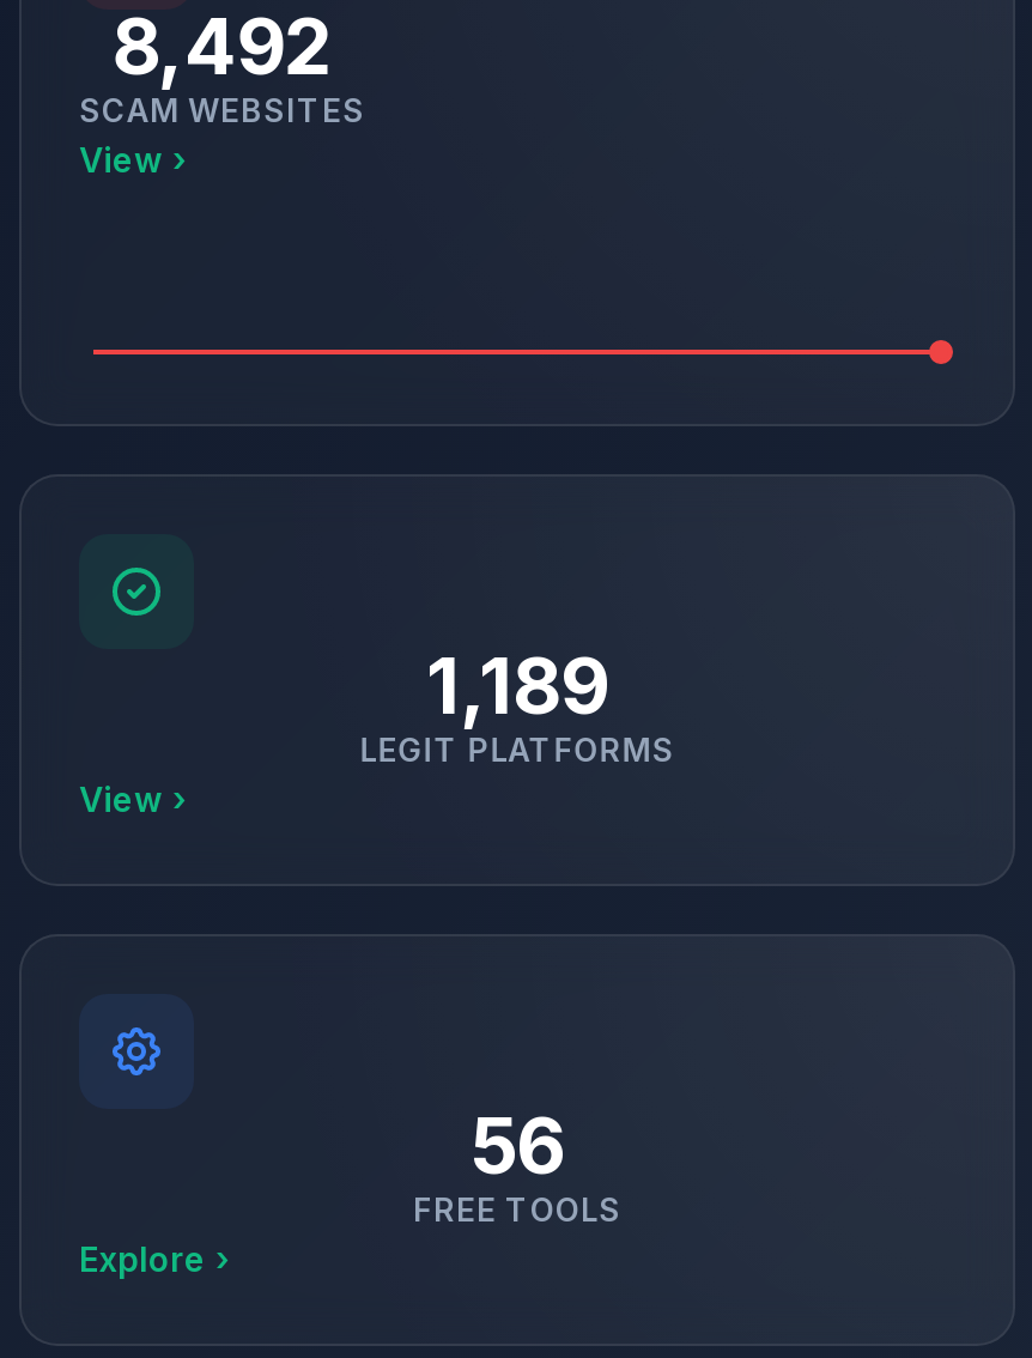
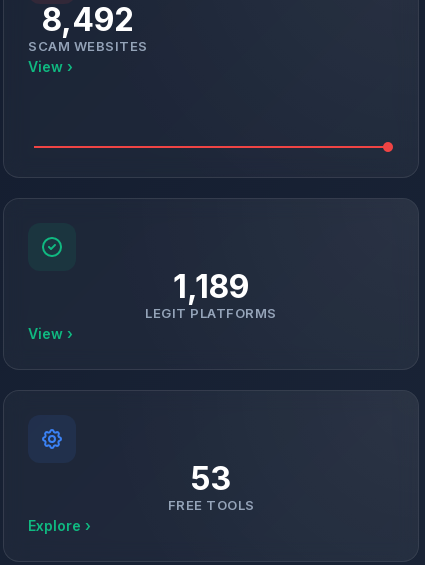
[471,1099,564,1193] 56 -> [191,459,231,498] 53

